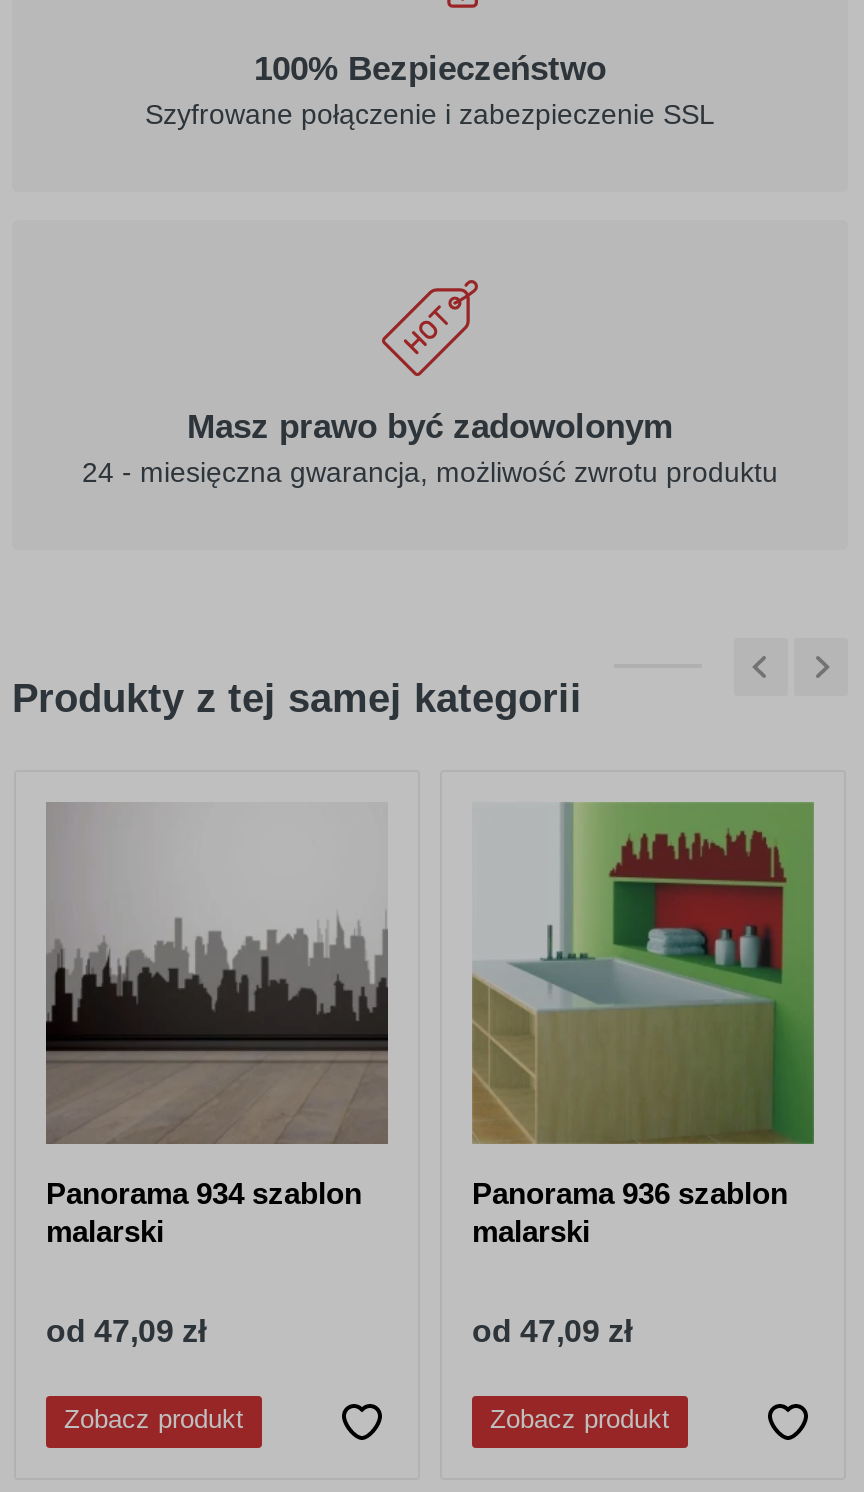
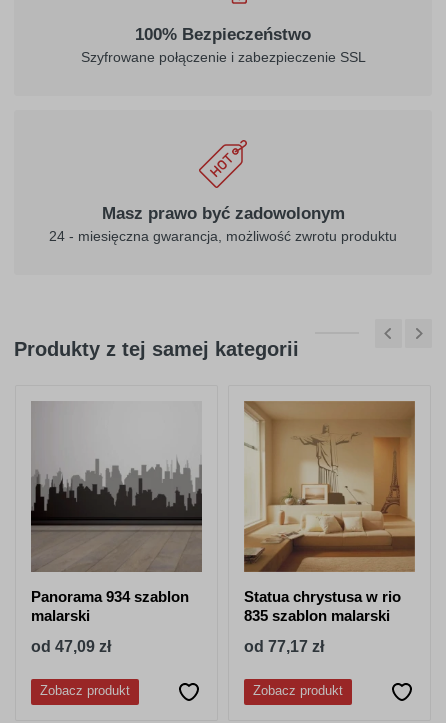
[470,802,816,1249] [image] | Panorama 936 szablon | malarski -> [243,400,416,624] [image] | Statua chrystusa w rio | 835 szablon malarski
[472,1315,632,1349] od 47,09 zł -> [244,638,324,655] od 77,17 zł

